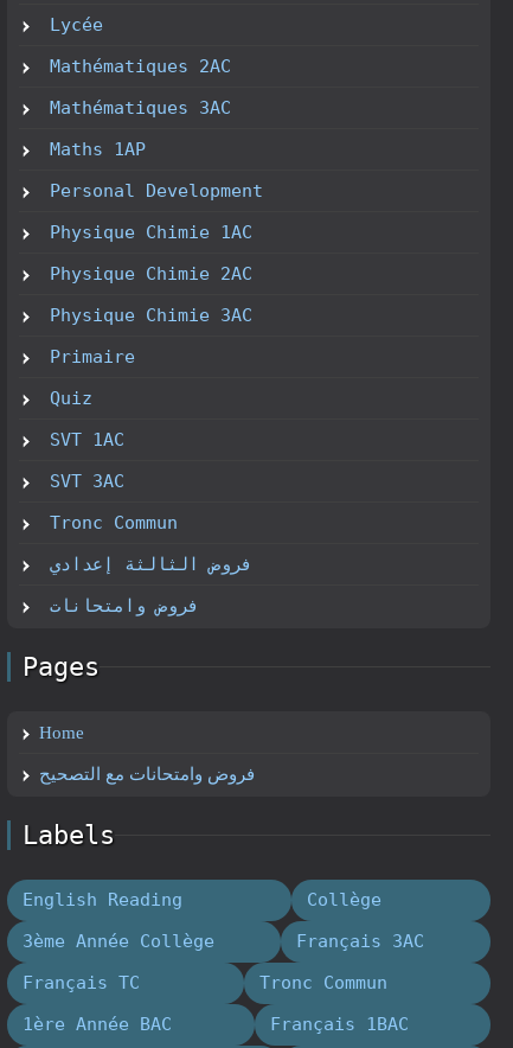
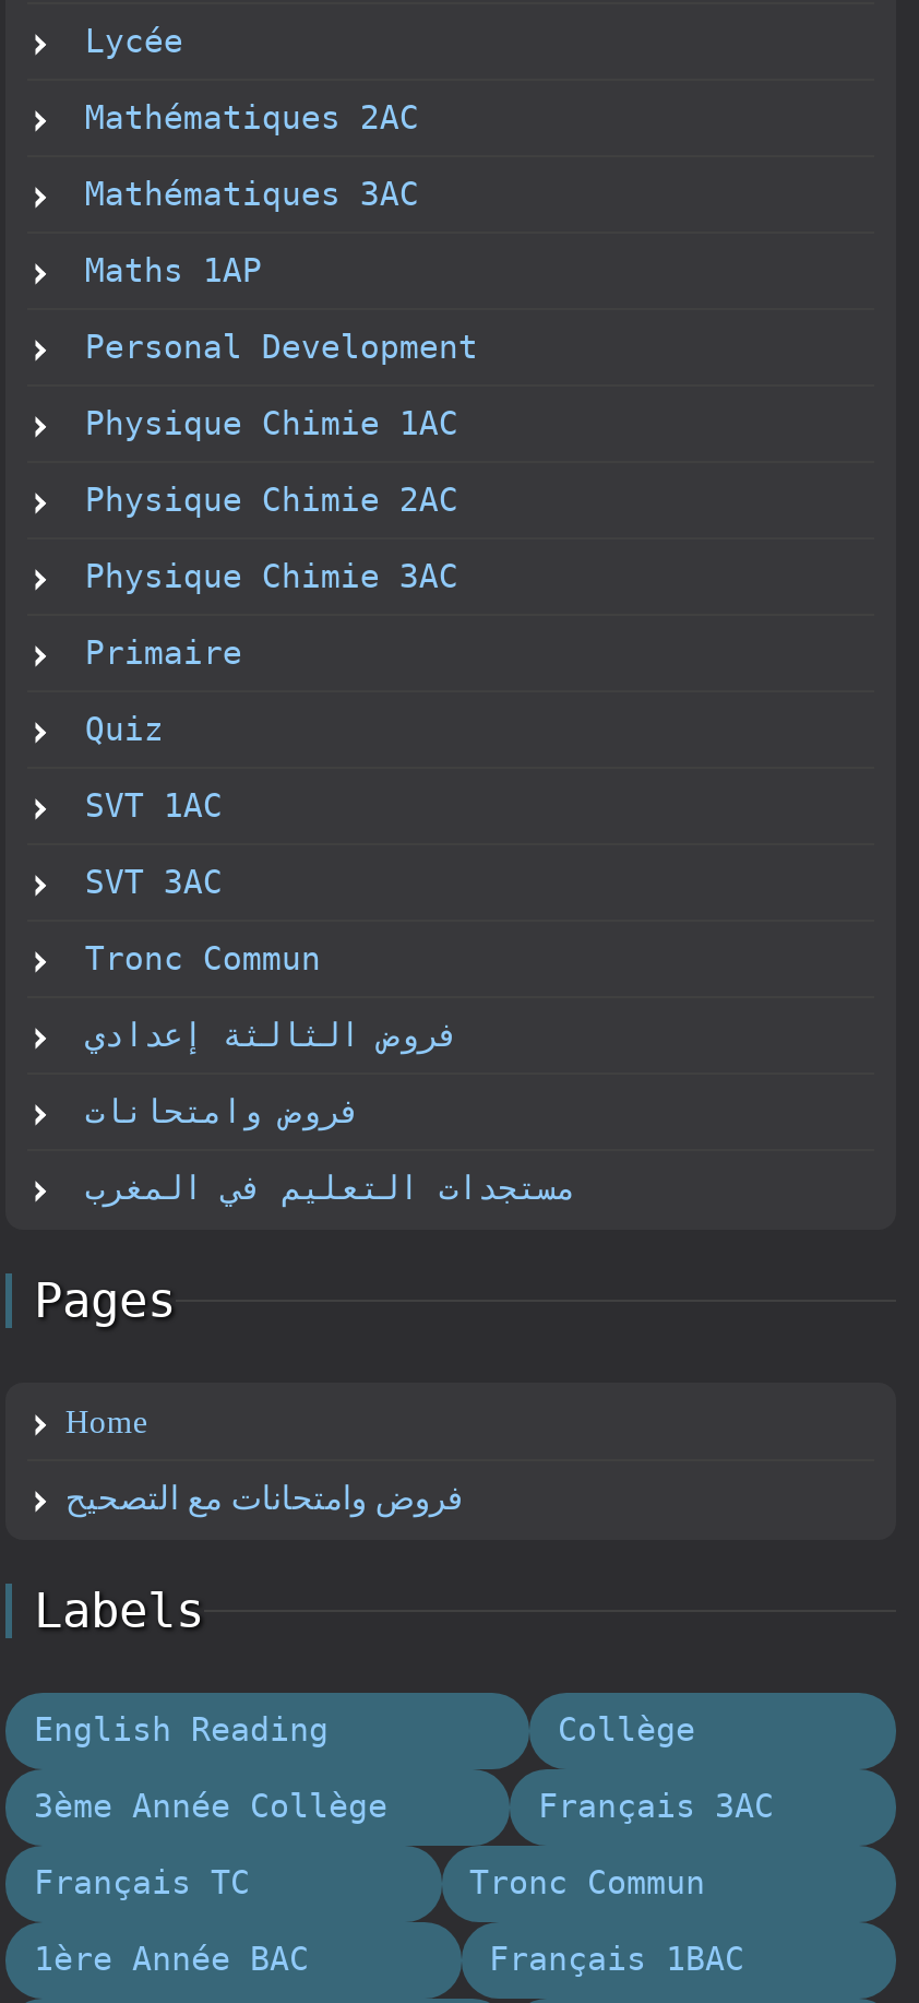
none -> [85,1169,576,1208] مستجدات التعليم في المغرب

